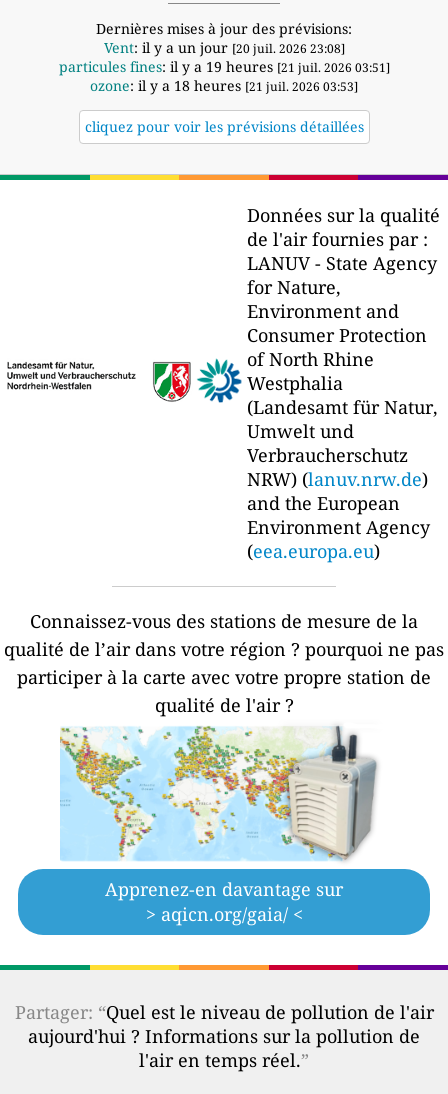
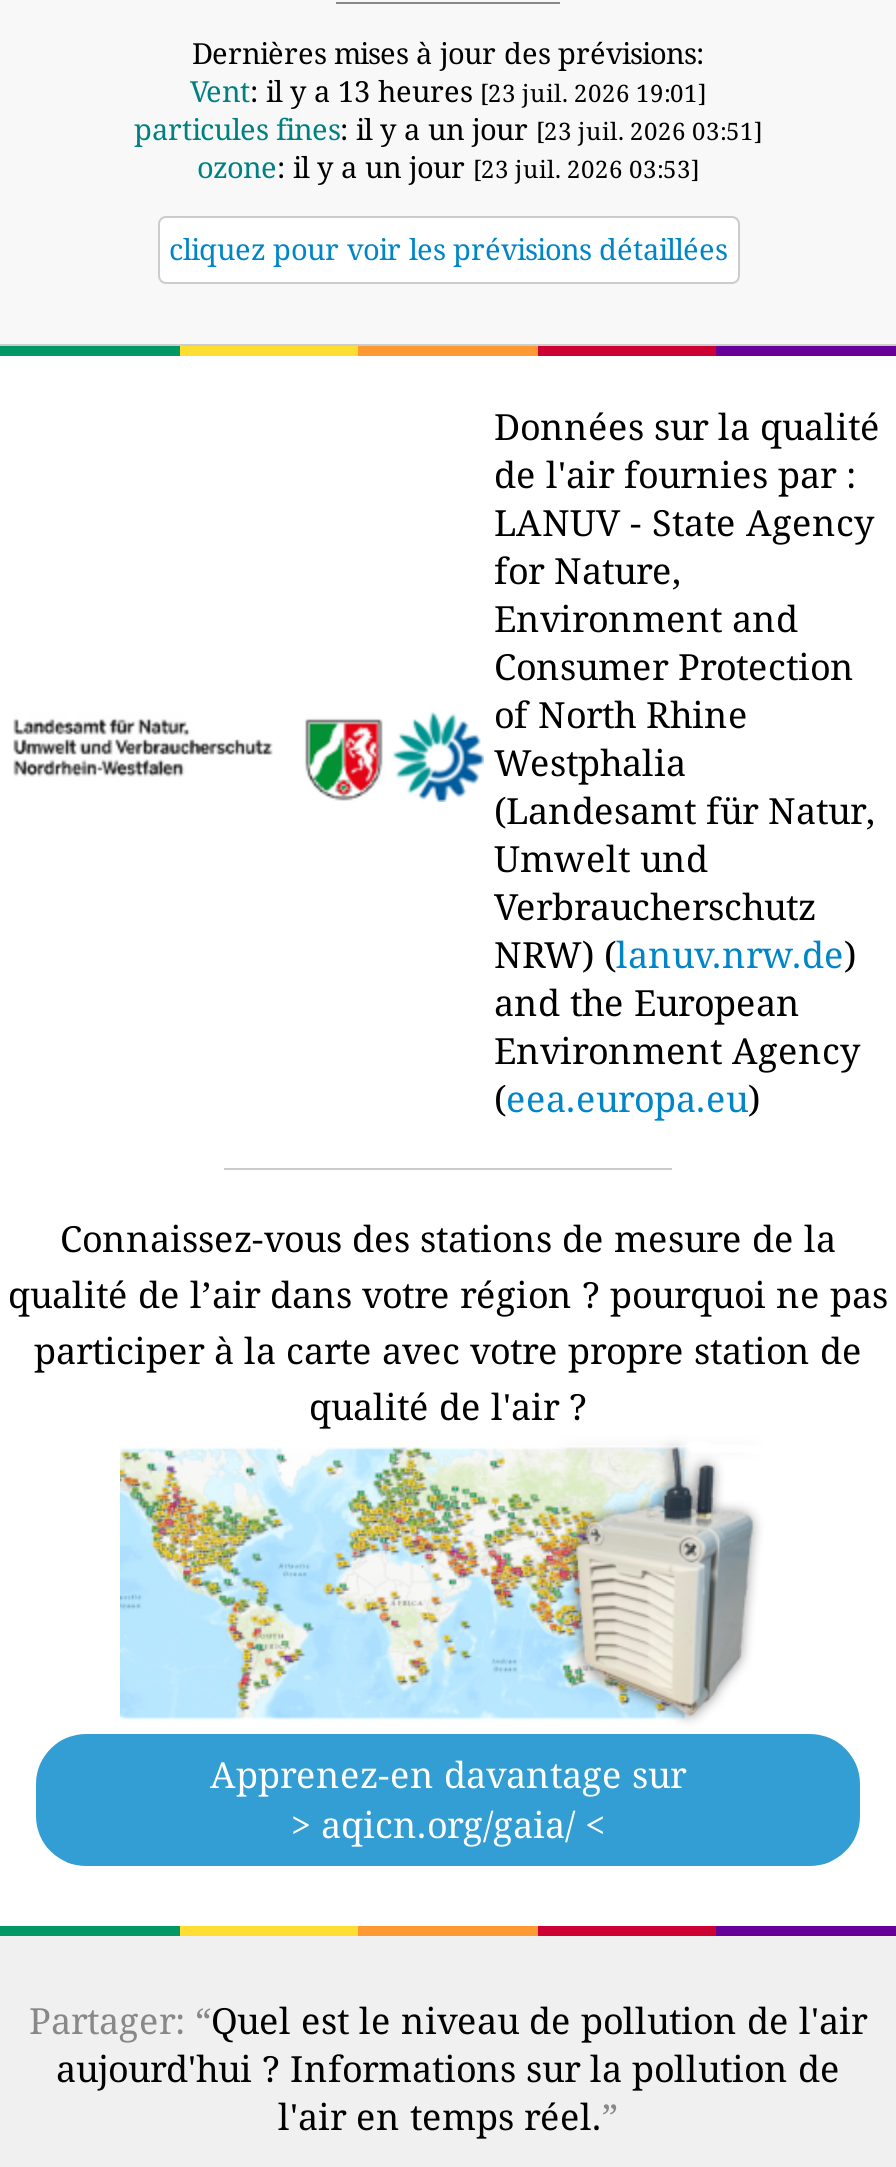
[103,38,344,57] Vent: il y a un jour [20 juil. 2026 23:08] -> [190,71,706,109] Vent: il y a 13 heures [23 juil. 2026 19:01]
[58,57,389,76] particules fines: il y a 19 heures [21 juil. 2026 03:51] -> [134,109,762,147] particules fines: il y a un jour [23 juil. 2026 03:51]
[90,76,358,95] ozone: il y a 18 heures [21 juil. 2026 03:53] -> [197,147,699,185] ozone: il y a un jour [23 juil. 2026 03:53]

